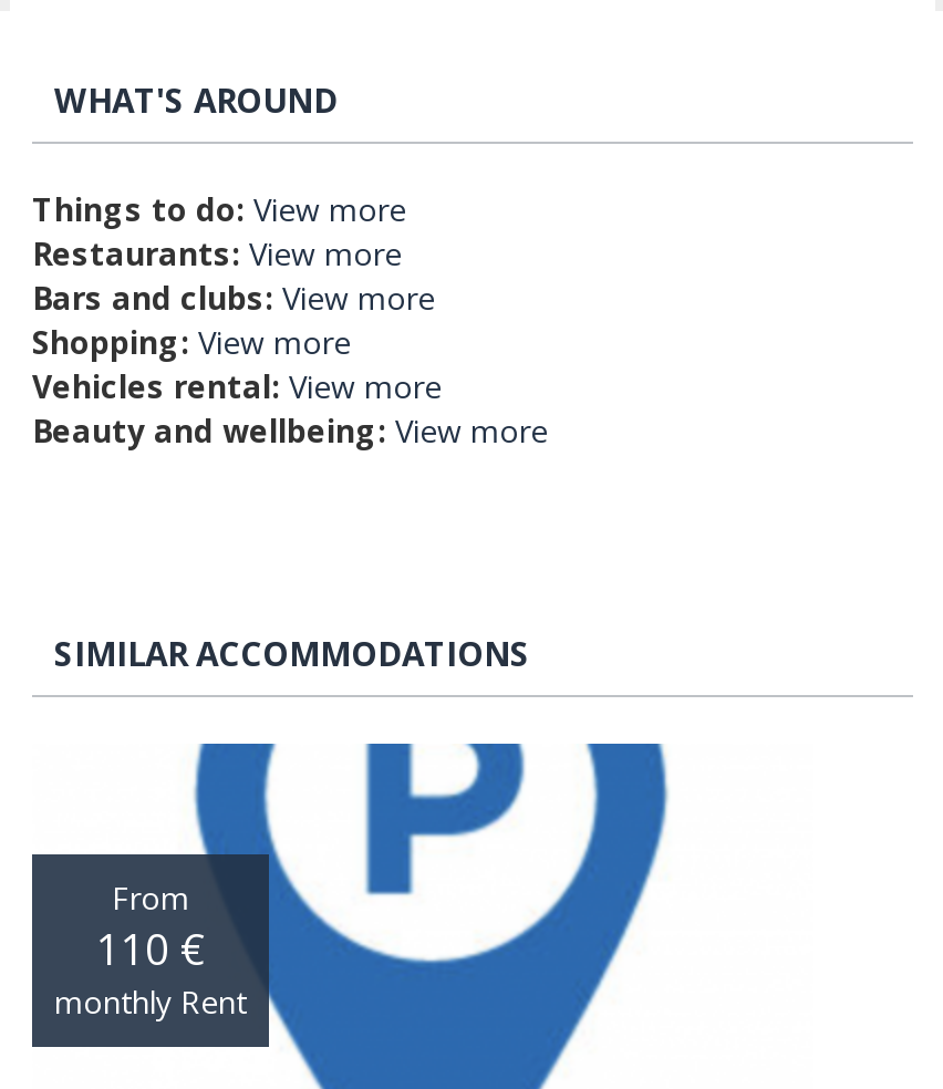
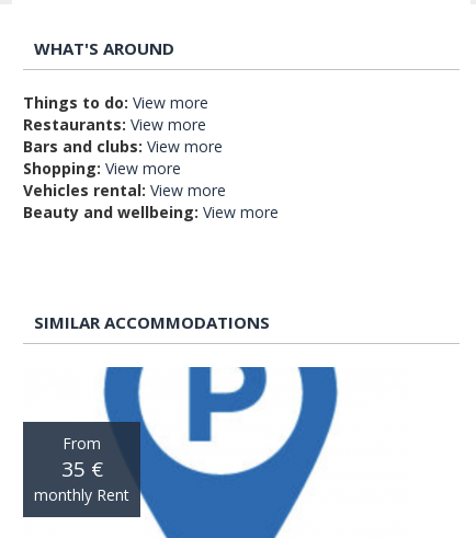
[96,921,205,979] 110 € -> [61,455,103,483] 35 €

